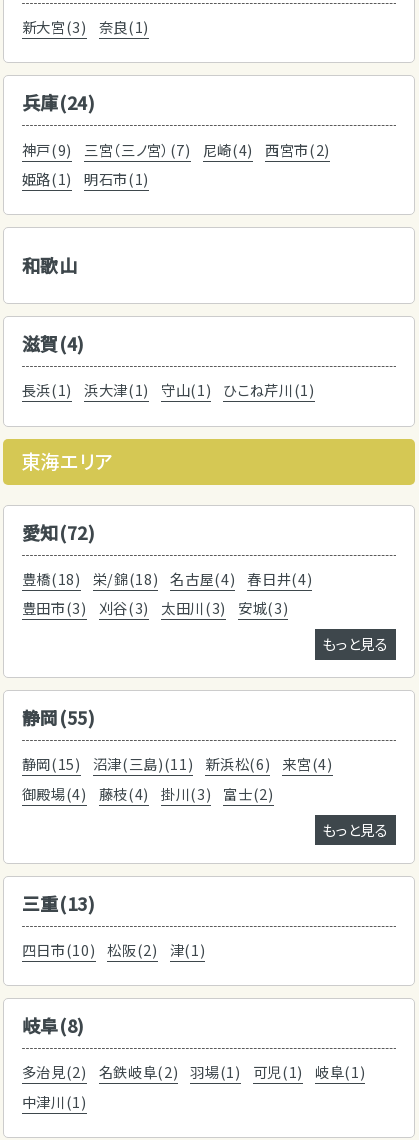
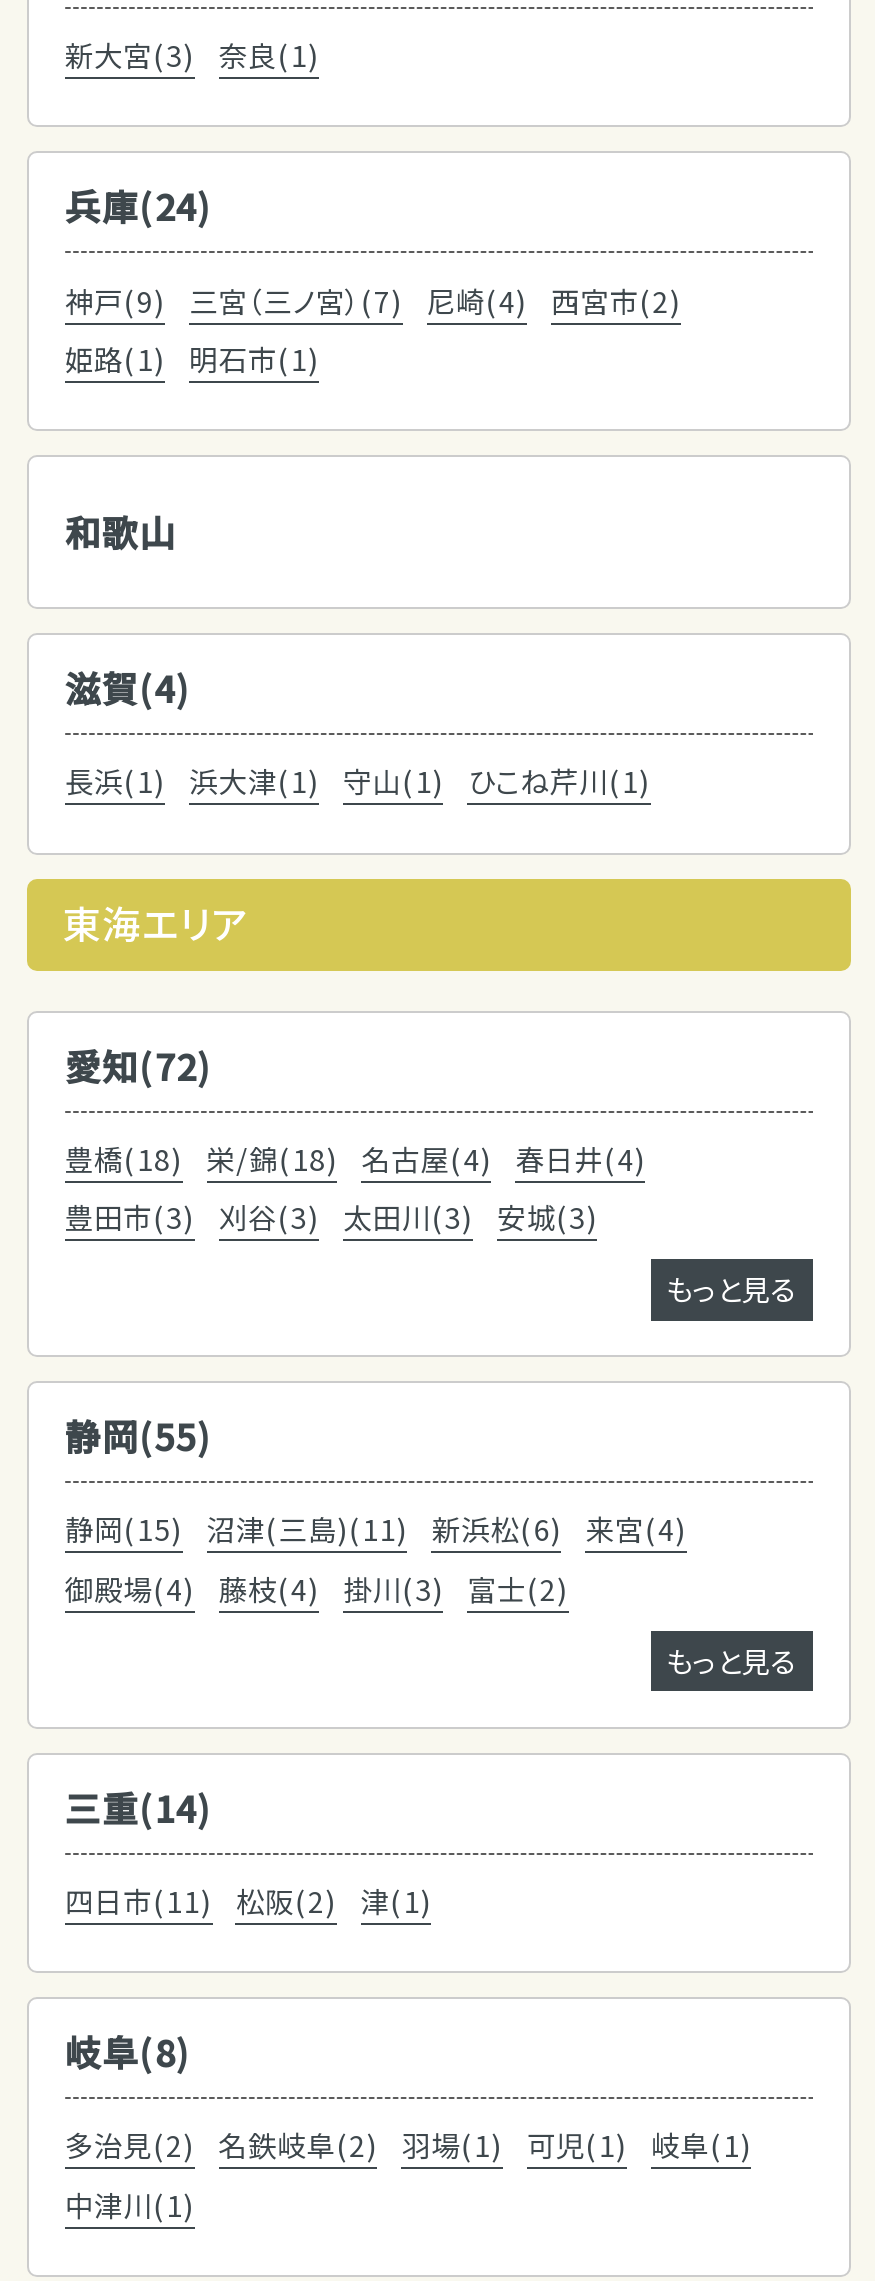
[22,890,96,916] 三重(13) -> [65,1781,213,1833] 三重(14)
[22,939,205,960] 四日市(10) 松阪(2) 津(1) -> [65,1879,432,1921] 四日市(11) 松阪(2) 津(1)

